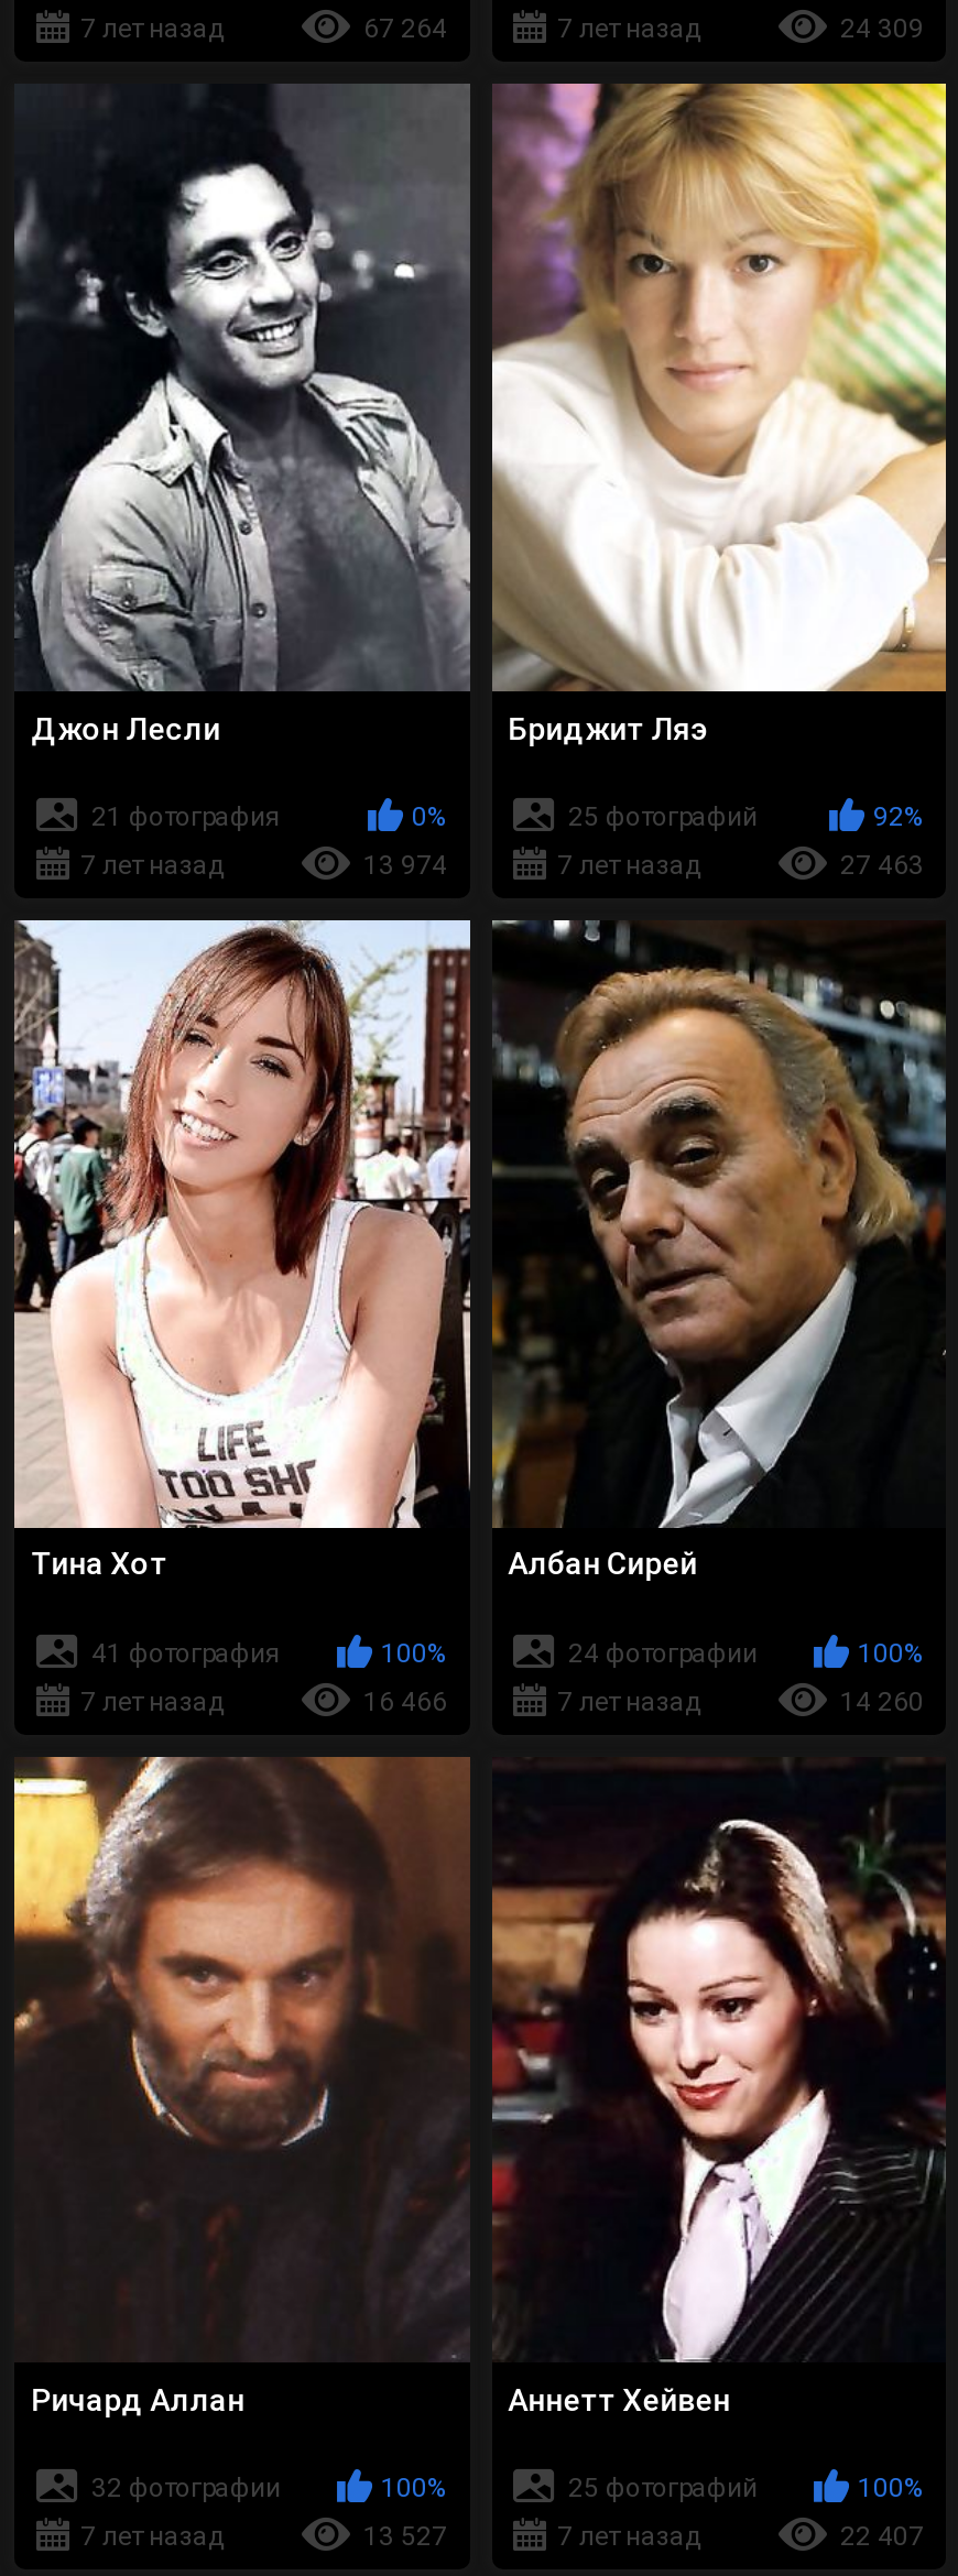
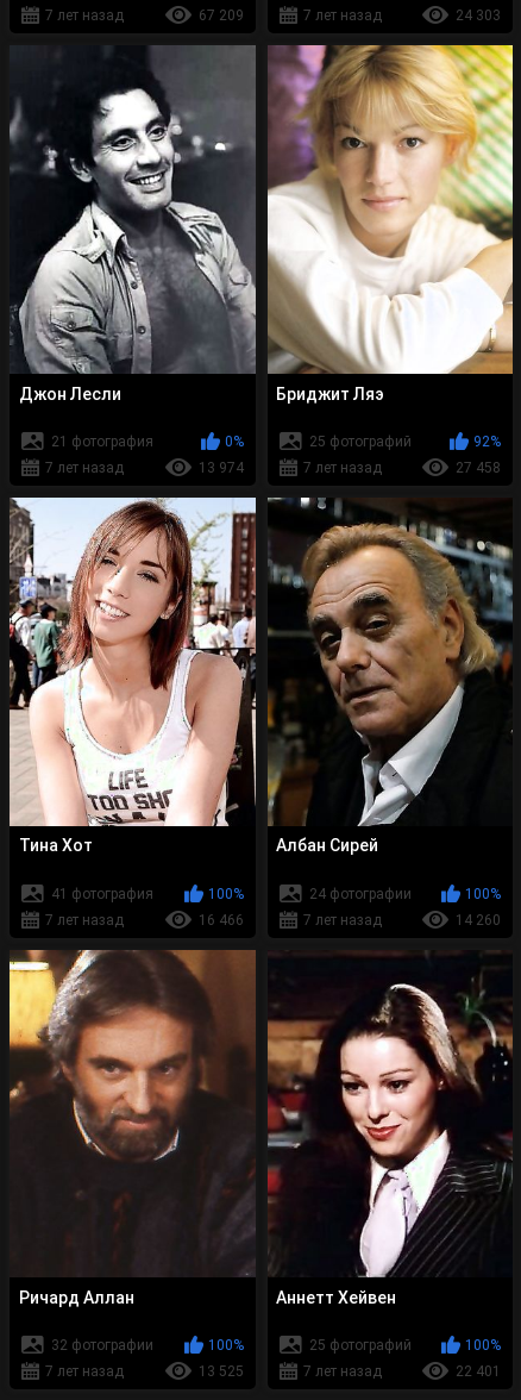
[363,14,447,45] 67 264 -> [198,8,243,24] 67 209
[840,14,924,45] 24 309 -> [456,8,501,24] 24 303
[840,850,924,881] 27 463 -> [456,460,501,476] 27 458
[363,2521,447,2552] 13 527 -> [198,1363,243,1380] 13 525
[840,2521,924,2552] 22 407 -> [456,1363,501,1380] 22 401

